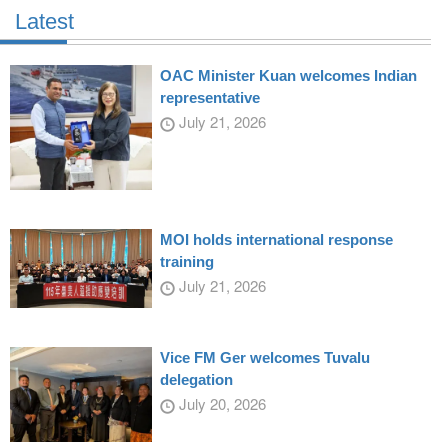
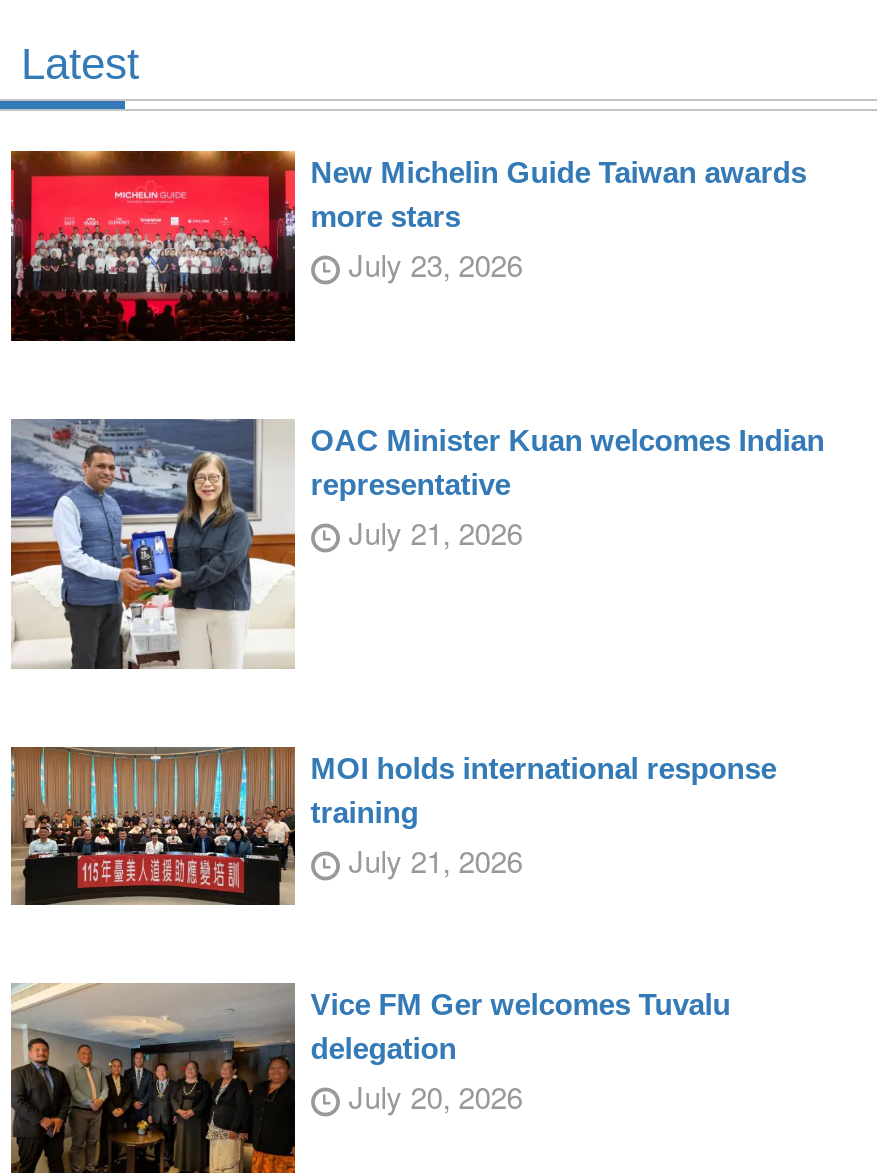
none -> [9,148,807,344] [image] | New Michelin Guide Taiwan awards | more stars | July 23, 2026

